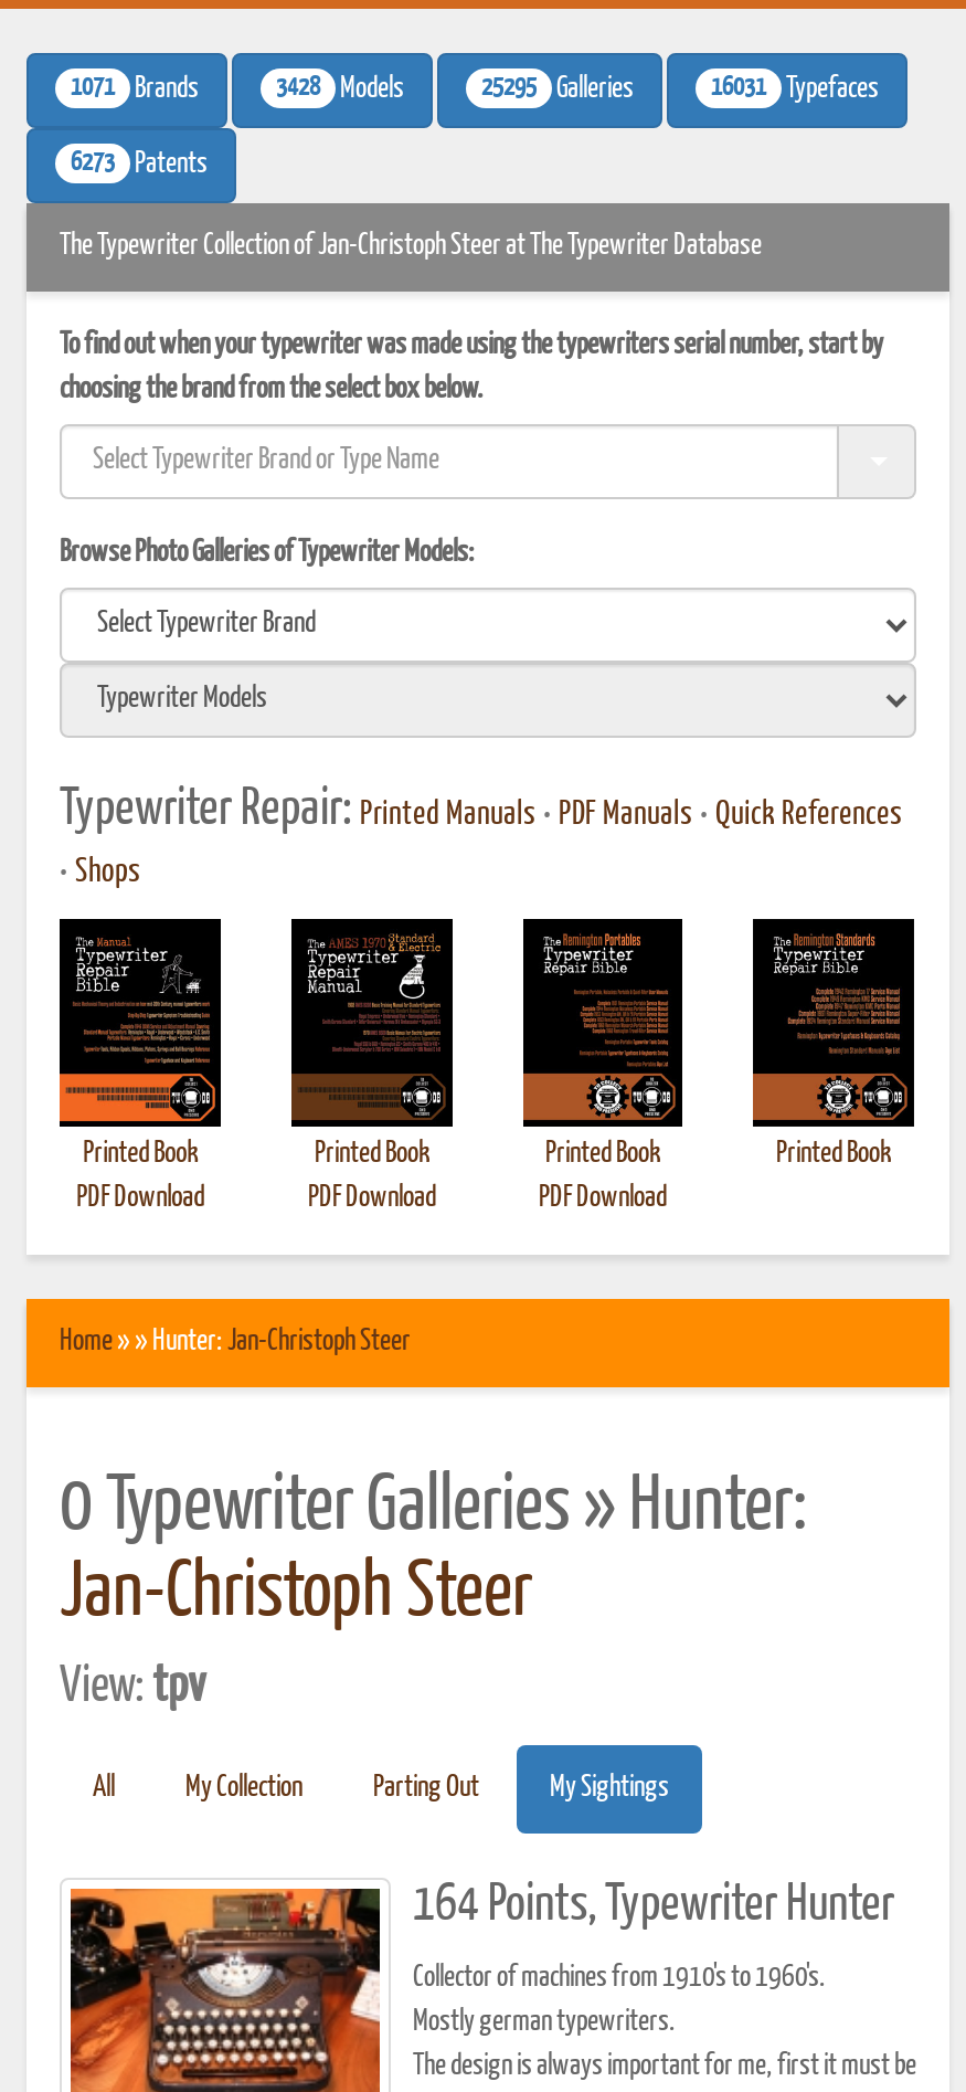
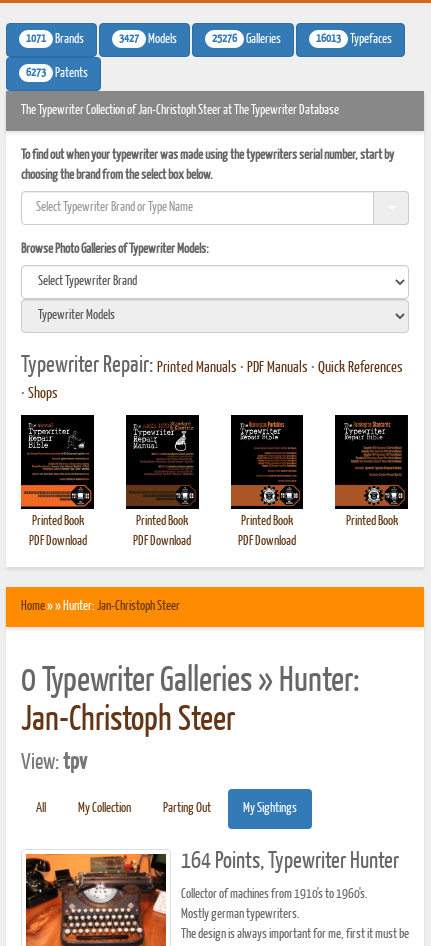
[276,74,404,104] 3428 Models -> [119,32,177,46] 3427 Models
[481,74,634,104] 25295 Galleries -> [212,32,281,46] 25276 Galleries
[711,74,879,104] 16031 Typefaces -> [316,32,392,46] 16013 Typefaces

